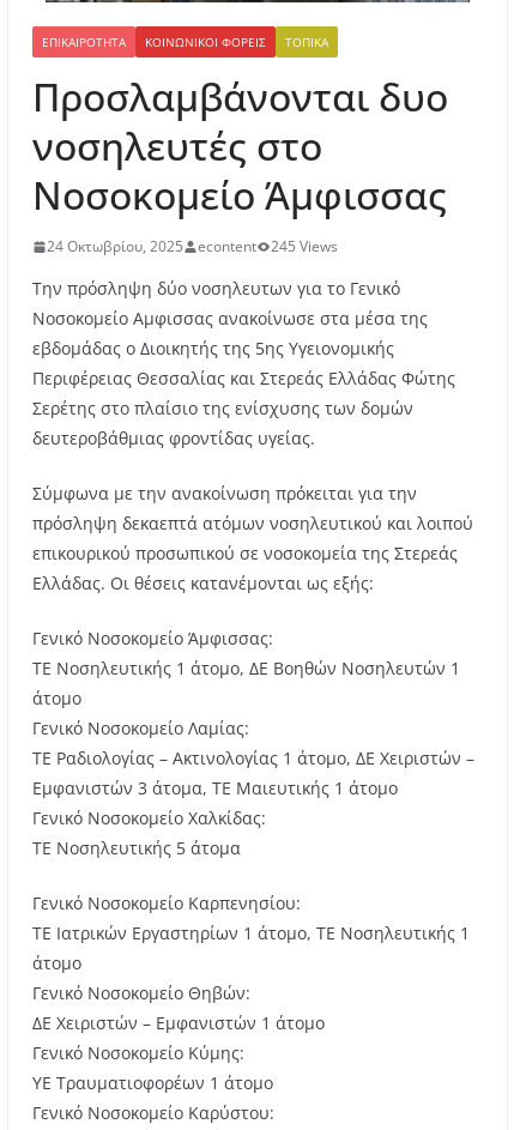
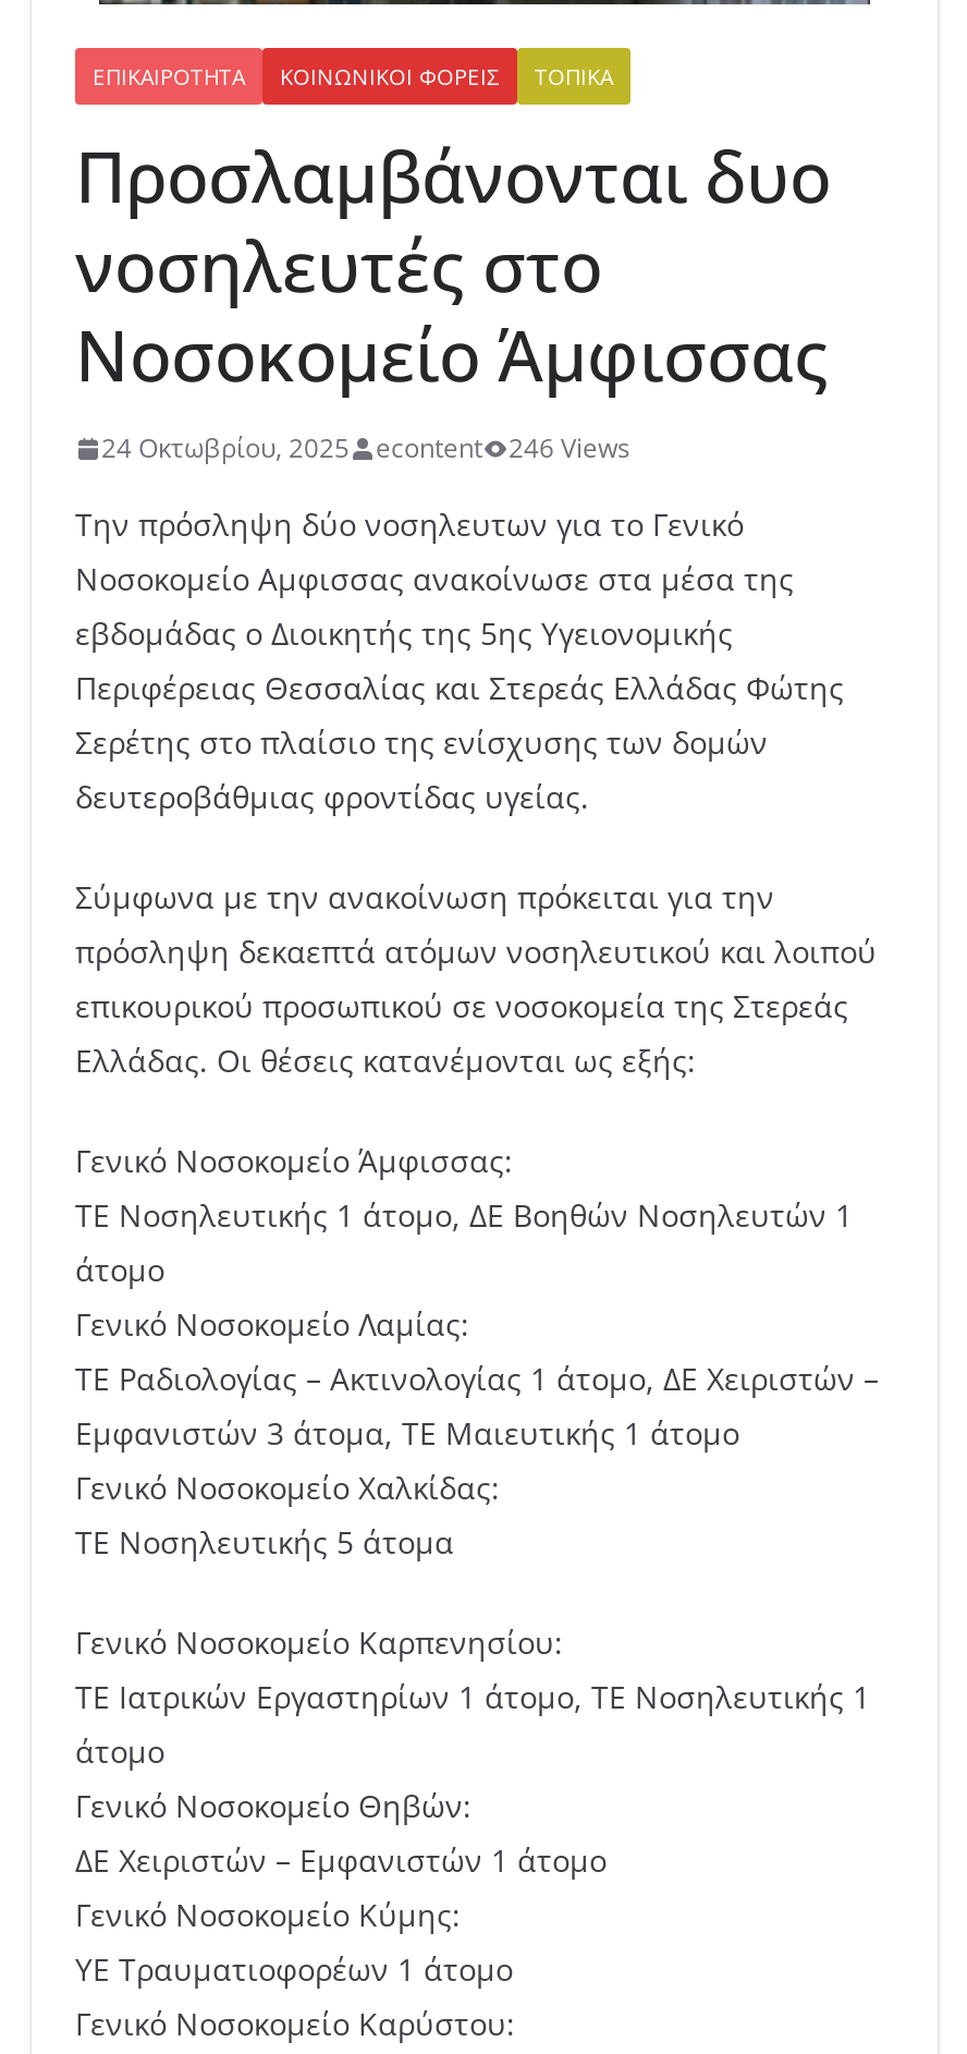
[271,236,338,256] 245 Views -> [509,429,631,466] 246 Views

